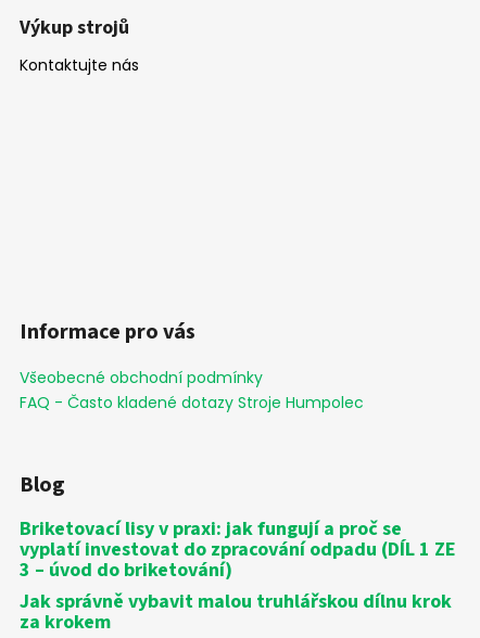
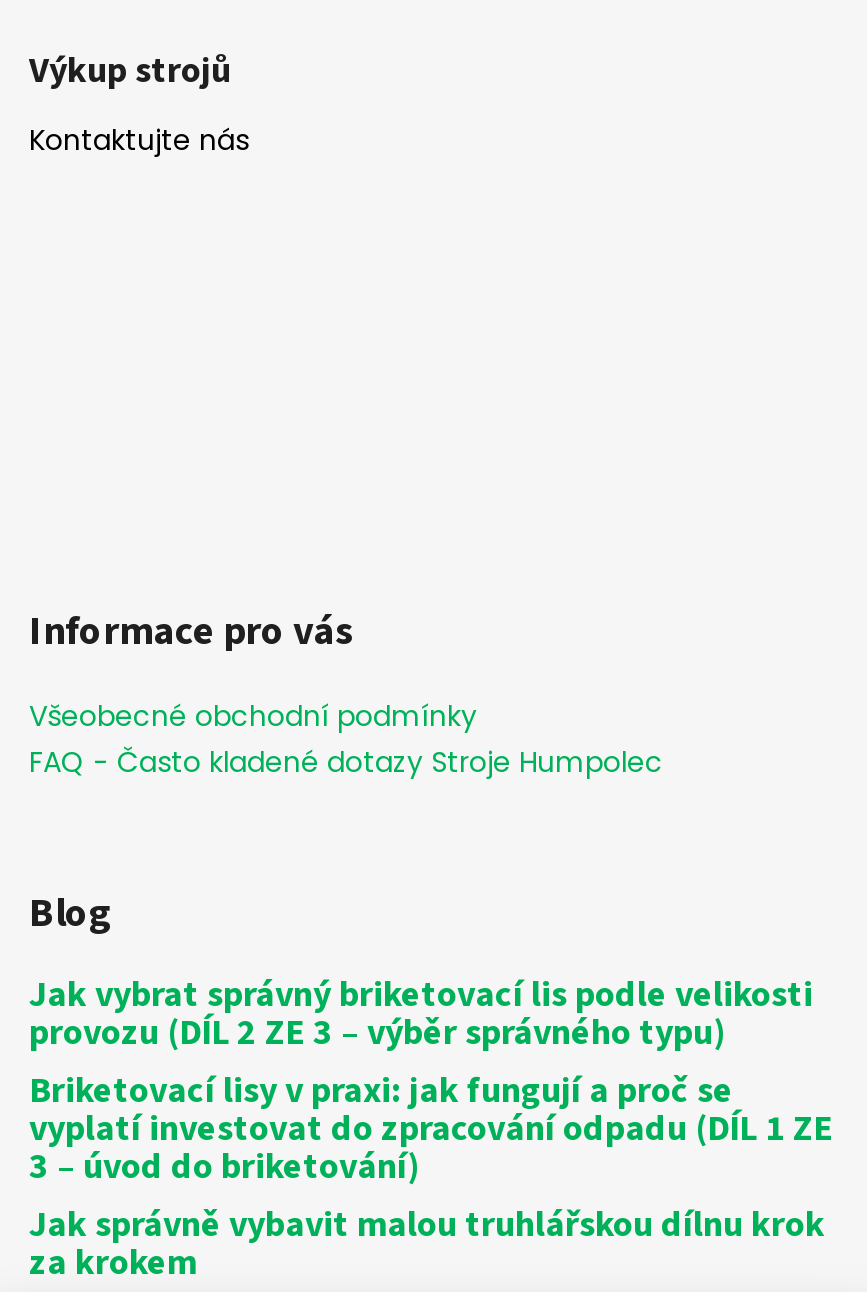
none -> [29,969,813,1057] Jak vybrat správný briketovací lis podle velikosti | provozu (DÍL 2 ZE 3 – výběr správného typu)

